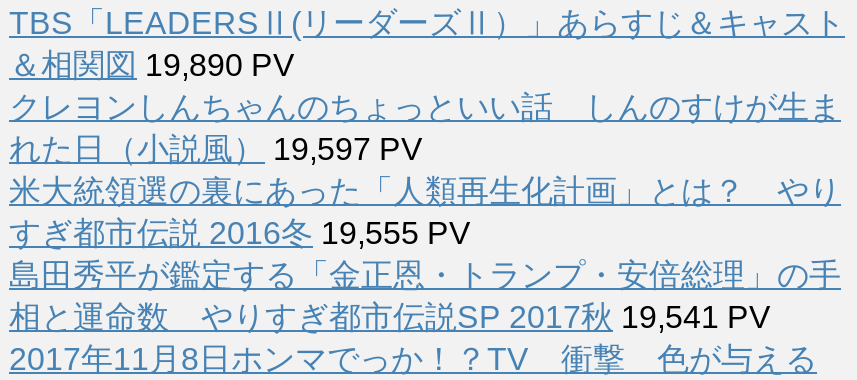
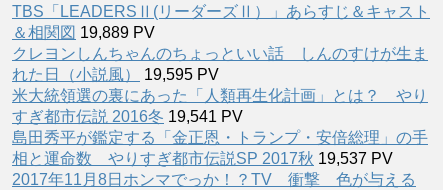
[9,47,295,81] ＆相関図19,890 PV -> [12,24,155,41] ＆相関図19,889 PV
[9,131,423,165] れた日（小説風）19,597 PV -> [12,66,219,83] れた日（小説風）19,595 PV
[9,215,471,249] すぎ都市伝説 2016冬19,555 PV -> [12,108,243,125] すぎ都市伝説 2016冬19,541 PV
[9,299,771,333] 相と運命数 やりすぎ都市伝説SP 2017秋19,541 PV -> [12,150,393,167] 相と運命数 やりすぎ都市伝説SP 2017秋19,537 PV

